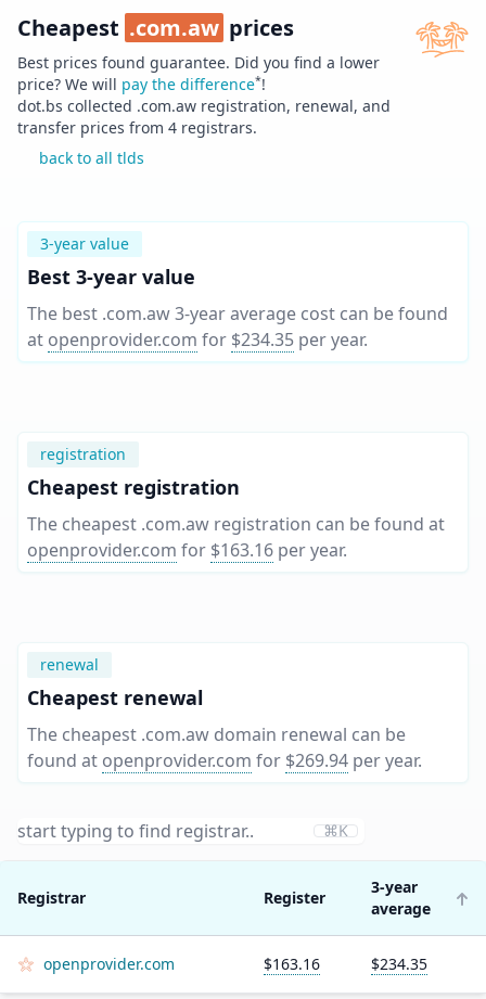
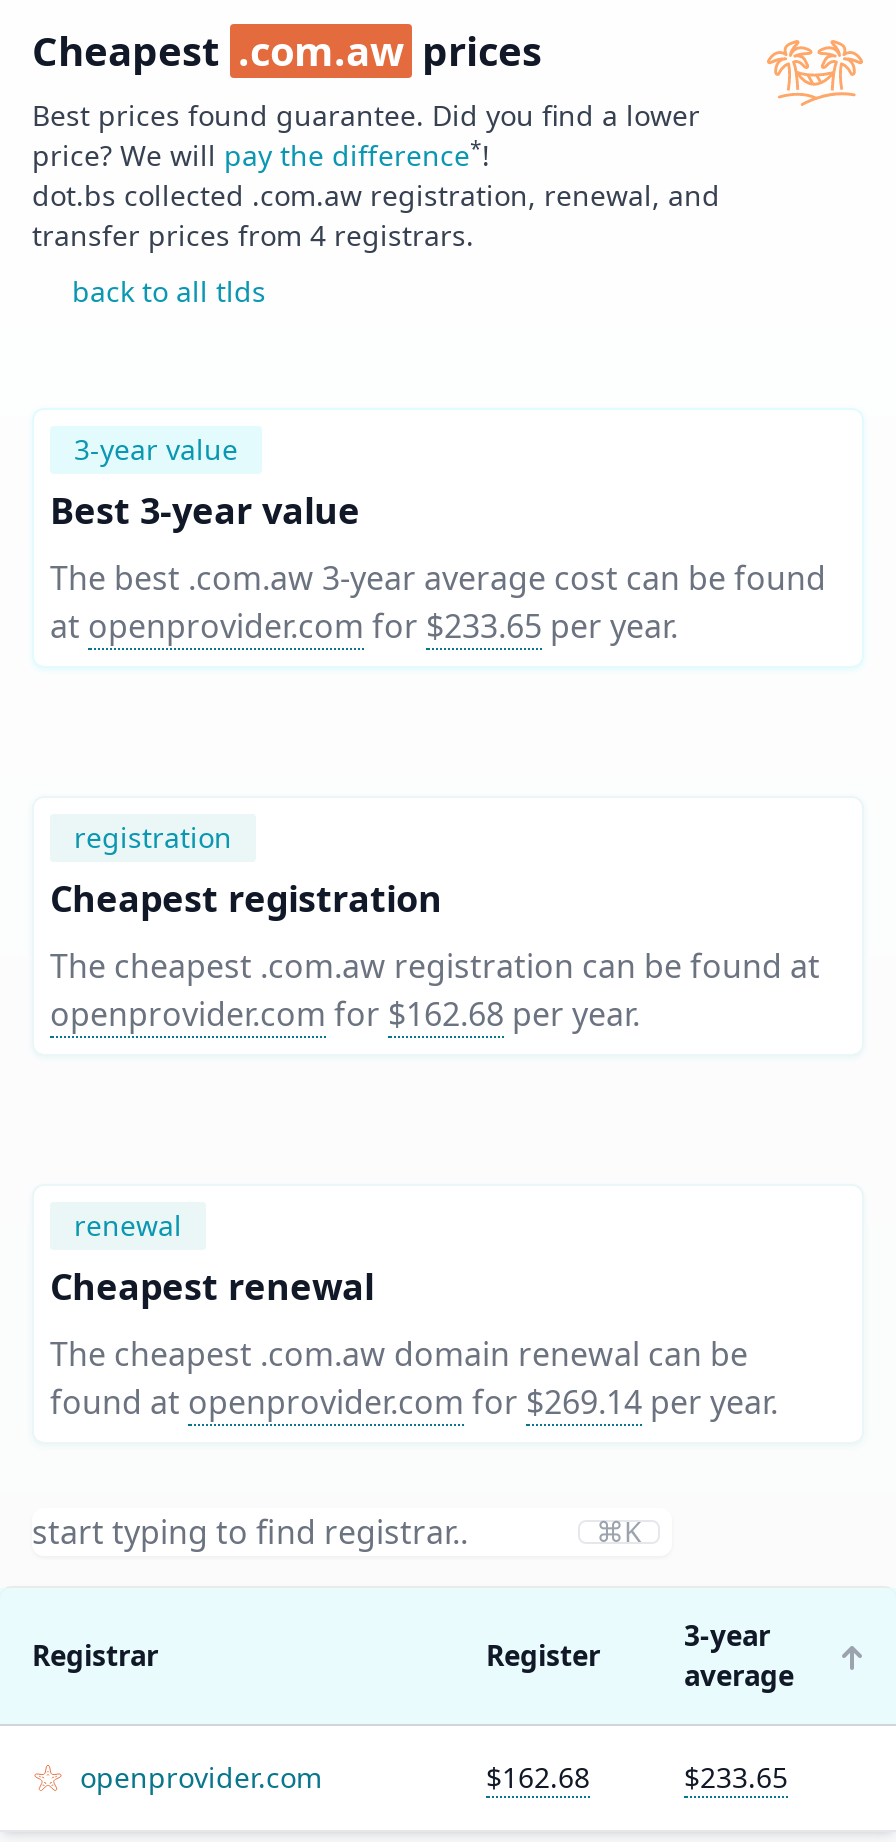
[27,328,368,351] at openprovider.com for $234.35 per year. -> [50,604,678,648] at openprovider.com for $233.65 per year.
[27,538,347,562] openprovider.com for $163.16 per year. -> [50,992,640,1036] openprovider.com for $162.68 per year.
[27,748,422,772] found at openprovider.com for $269.94 per year. -> [50,1380,778,1424] found at openprovider.com for $269.14 per year.
[264,953,320,974] $163.16 -> [486,1758,590,1796] $162.68
[371,953,427,974] $234.35 -> [684,1758,788,1796] $233.65

